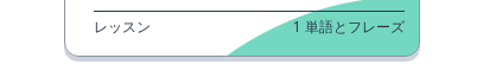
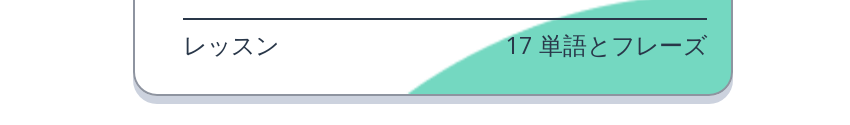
[293,16,405,36] 1 単語とフレーズ -> [505,28,707,62] 17 単語とフレーズ

